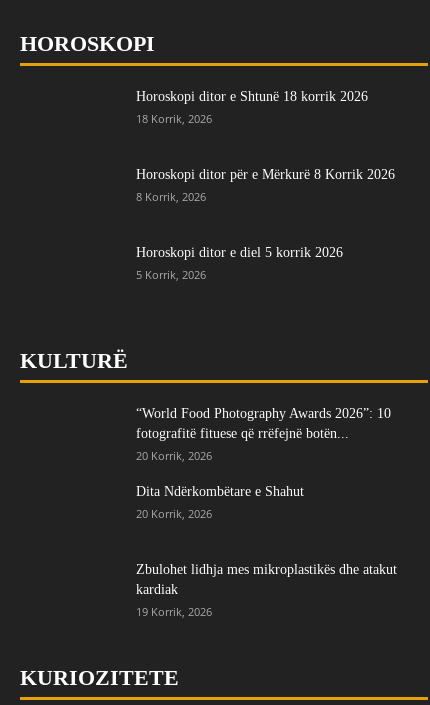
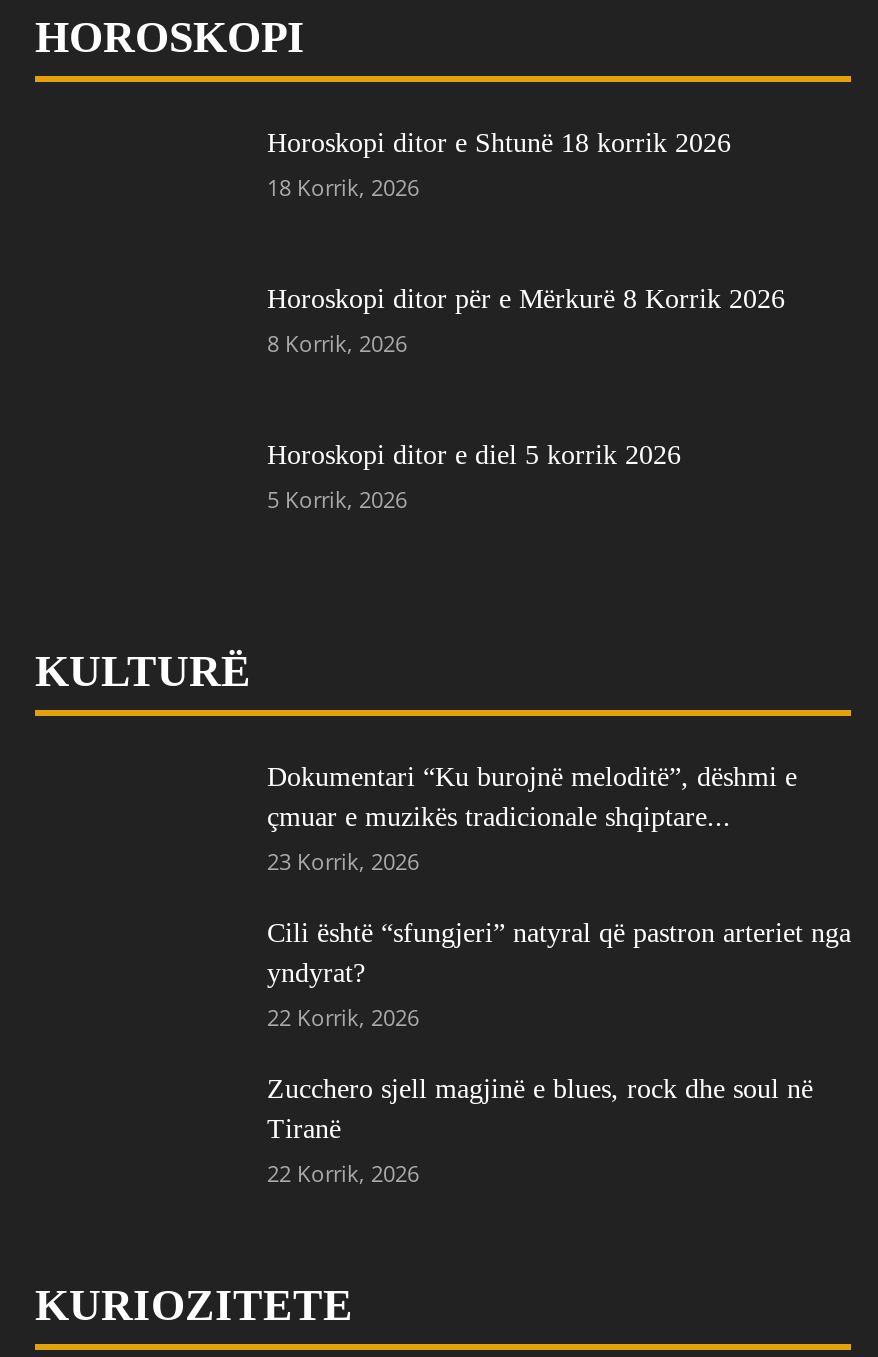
[136,406,391,441] “World Food Photography Awards 2026”: 10 | fotografitë fituese që rrëfejnë botën... -> [267,762,797,832] Dokumentari “Ku burojnë meloditë”, dëshmi e | çmuar e muzikës tradicionale shqiptare...
[136,448,212,463] 20 Korrik, 2026 -> [267,846,419,876] 23 Korrik, 2026
[136,484,304,499] Dita Ndërkombëtare e Shahut -> [267,918,851,988] Cili është “sfungjeri” natyral që pastron arteriet nga | yndyrat?
[136,506,212,521] 20 Korrik, 2026 -> [267,1002,419,1032] 22 Korrik, 2026
[136,562,397,597] Zbulohet lidhja mes mikroplastikës dhe atakut | kardiak -> [267,1074,813,1144] Zucchero sjell magjinë e blues, rock dhe soul në | Tiranë
[136,604,212,619] 19 Korrik, 2026 -> [267,1158,419,1188] 22 Korrik, 2026

